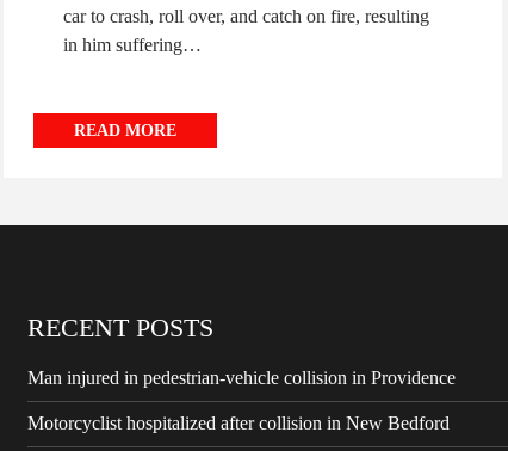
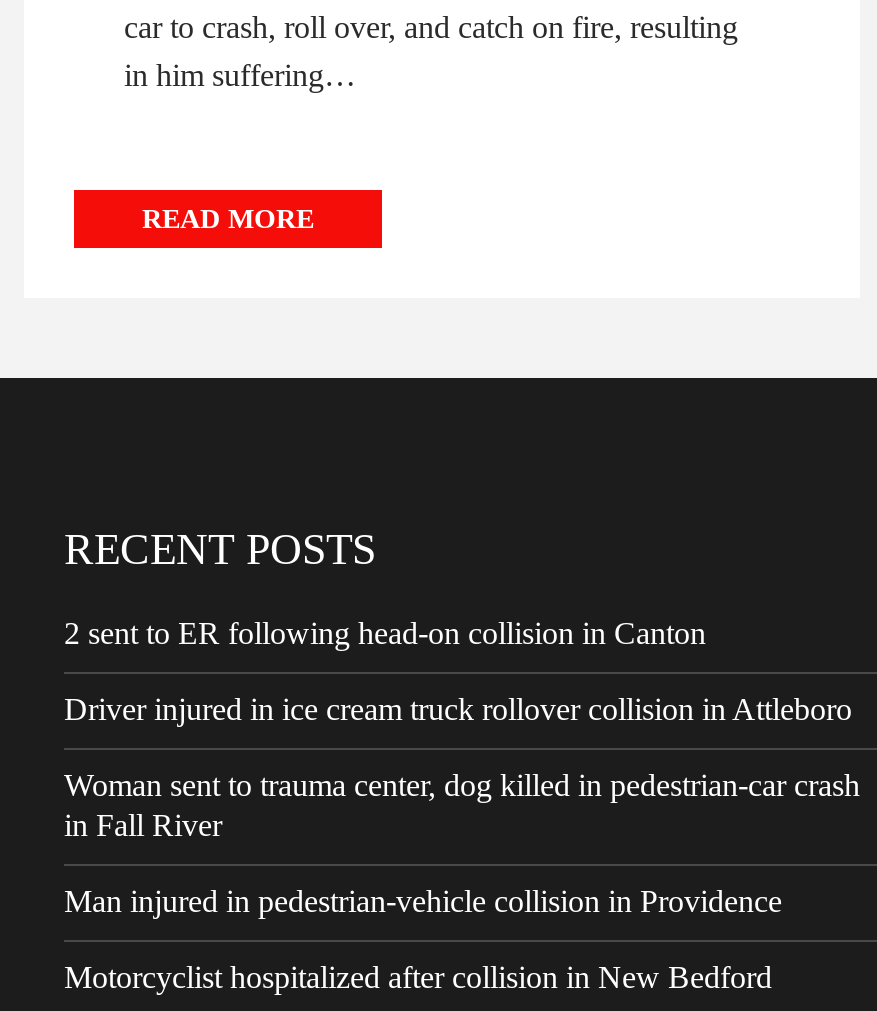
none -> [64,616,860,842] 2 sent to ER following head-on collision in Canton | Driver injured in ice cream truck rollover collision in Attleboro | Woman sent to trauma center, dog killed in pedestrian-car crash | in Fall River

